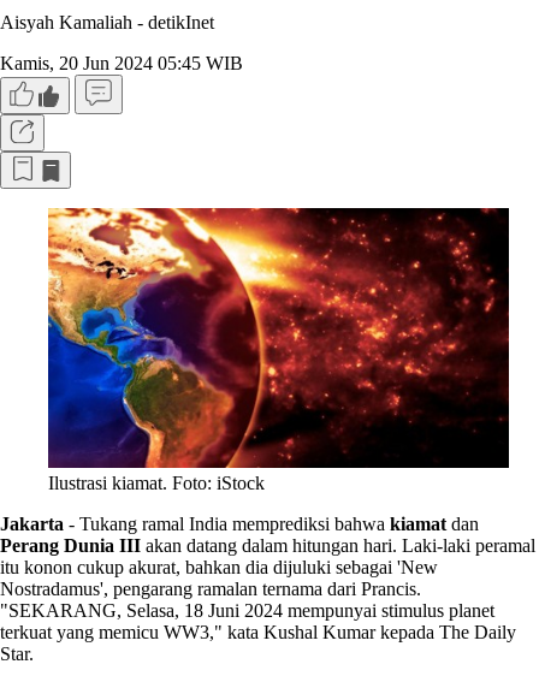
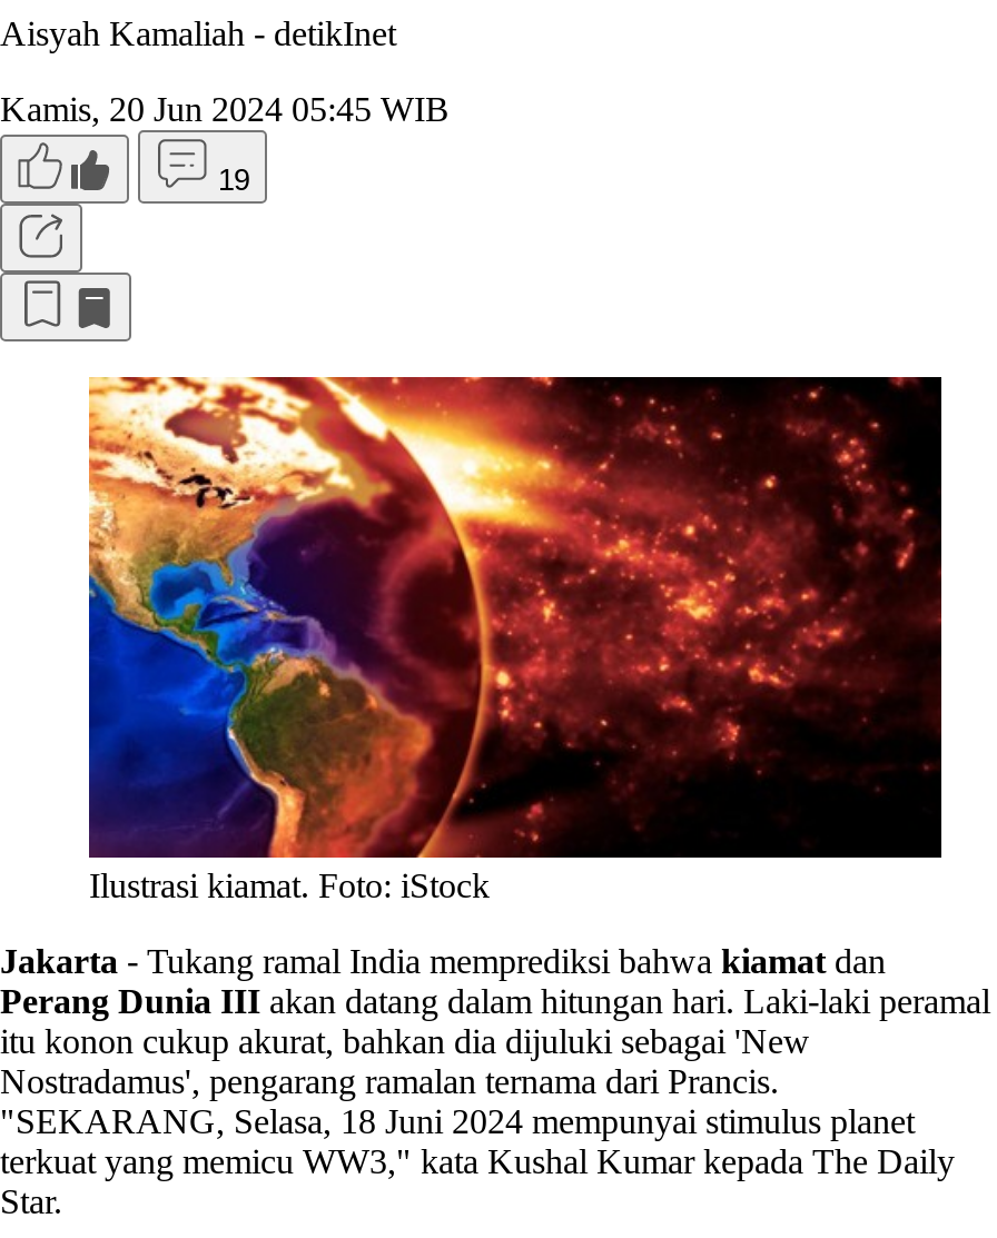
none -> [218,163,249,197] 19

